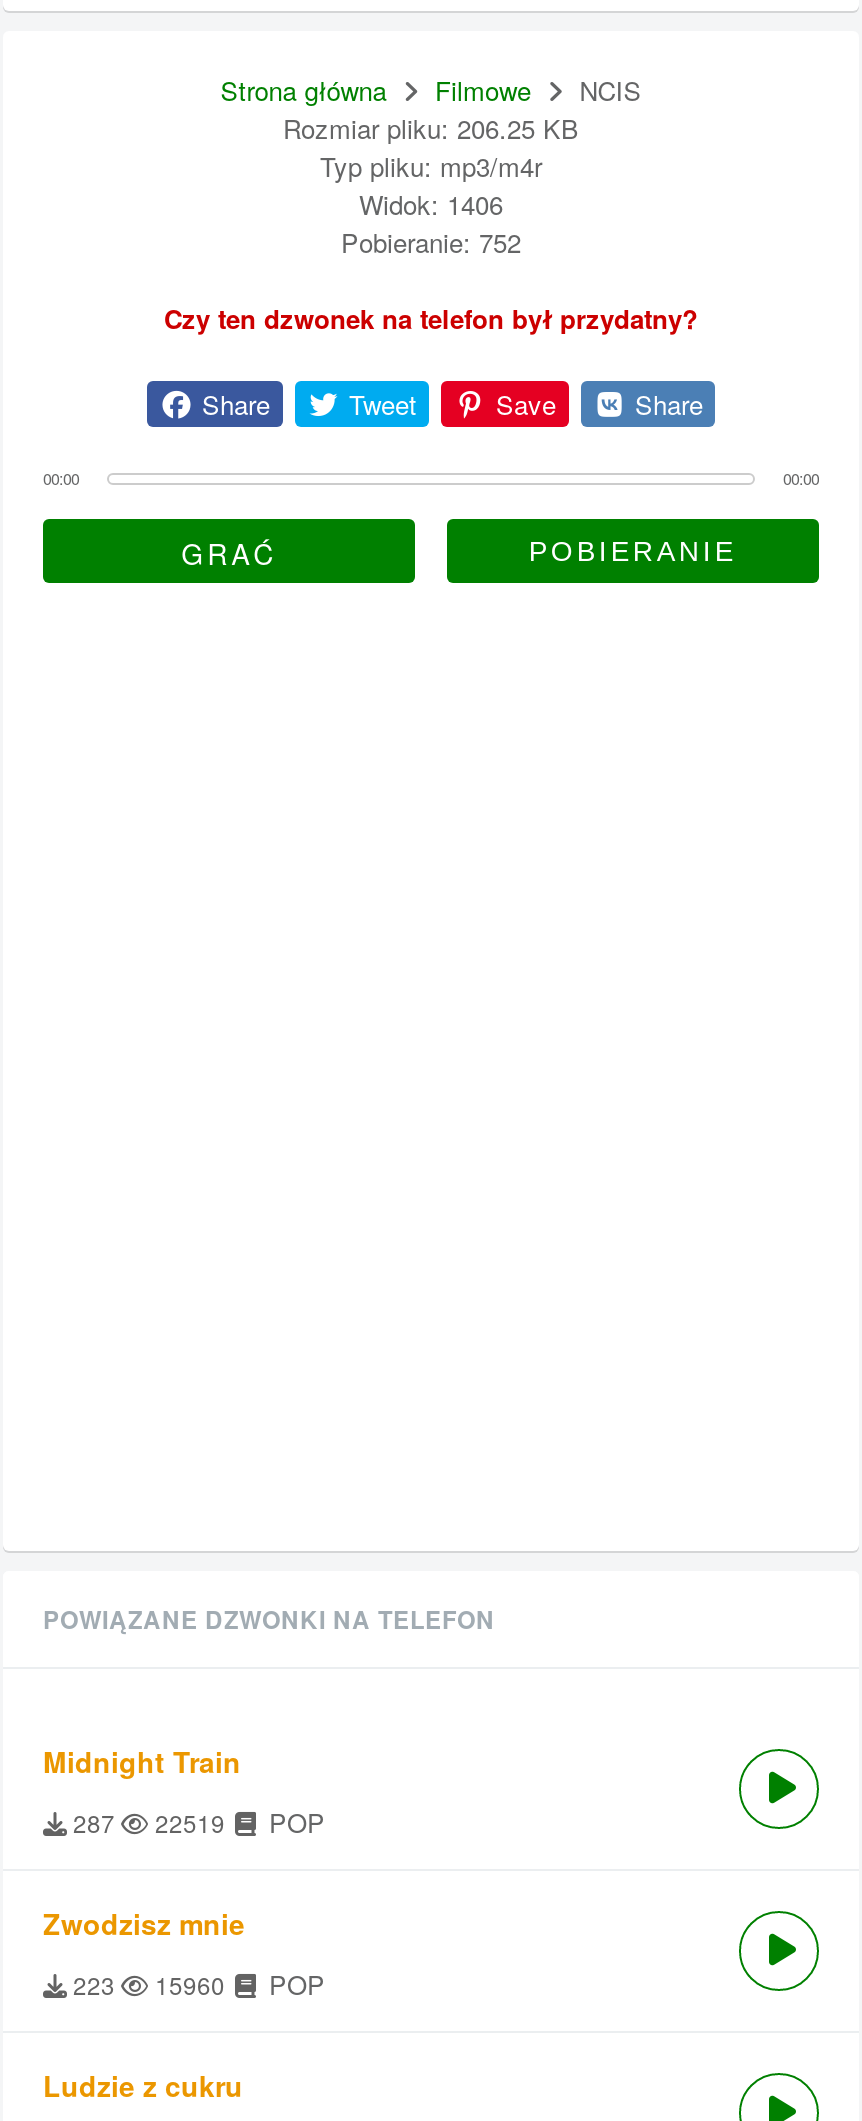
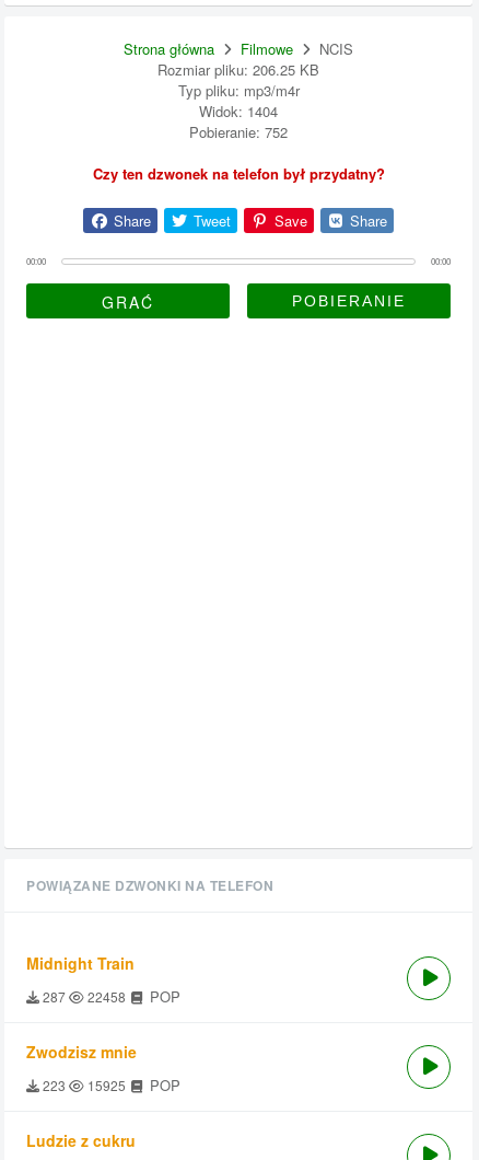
[359,185,503,223] Widok: 1406 -> [199,101,278,121] Widok: 1404
[67,1803,325,1841] 287 22519 POP -> [39,986,180,1007] 287 22458 POP
[67,1965,325,2003] 223 15960 POP -> [39,1075,180,1095] 223 15925 POP

